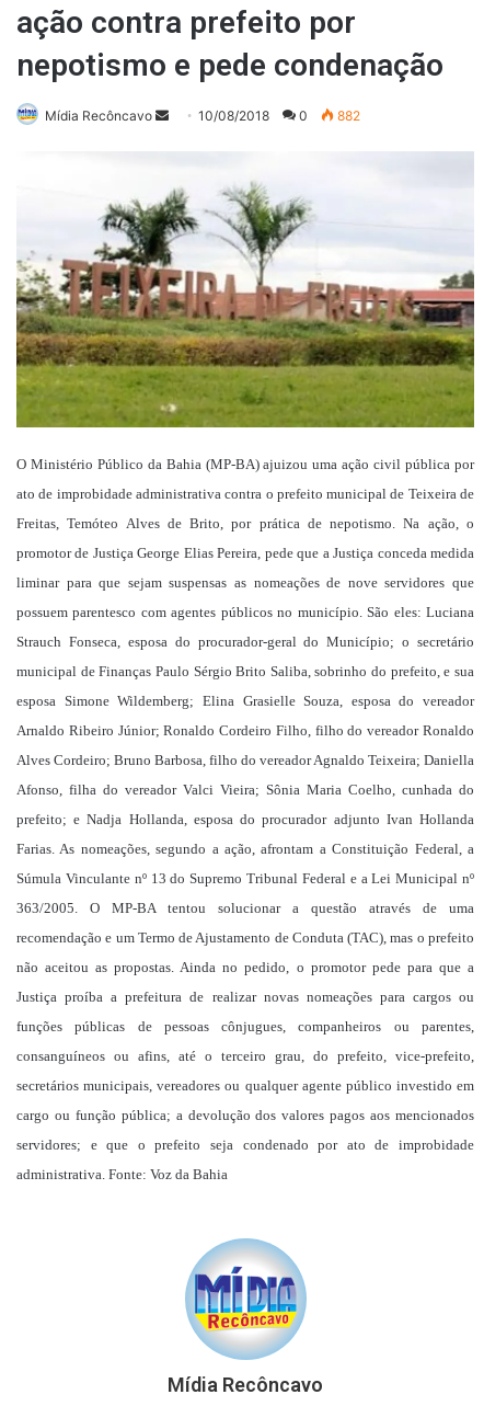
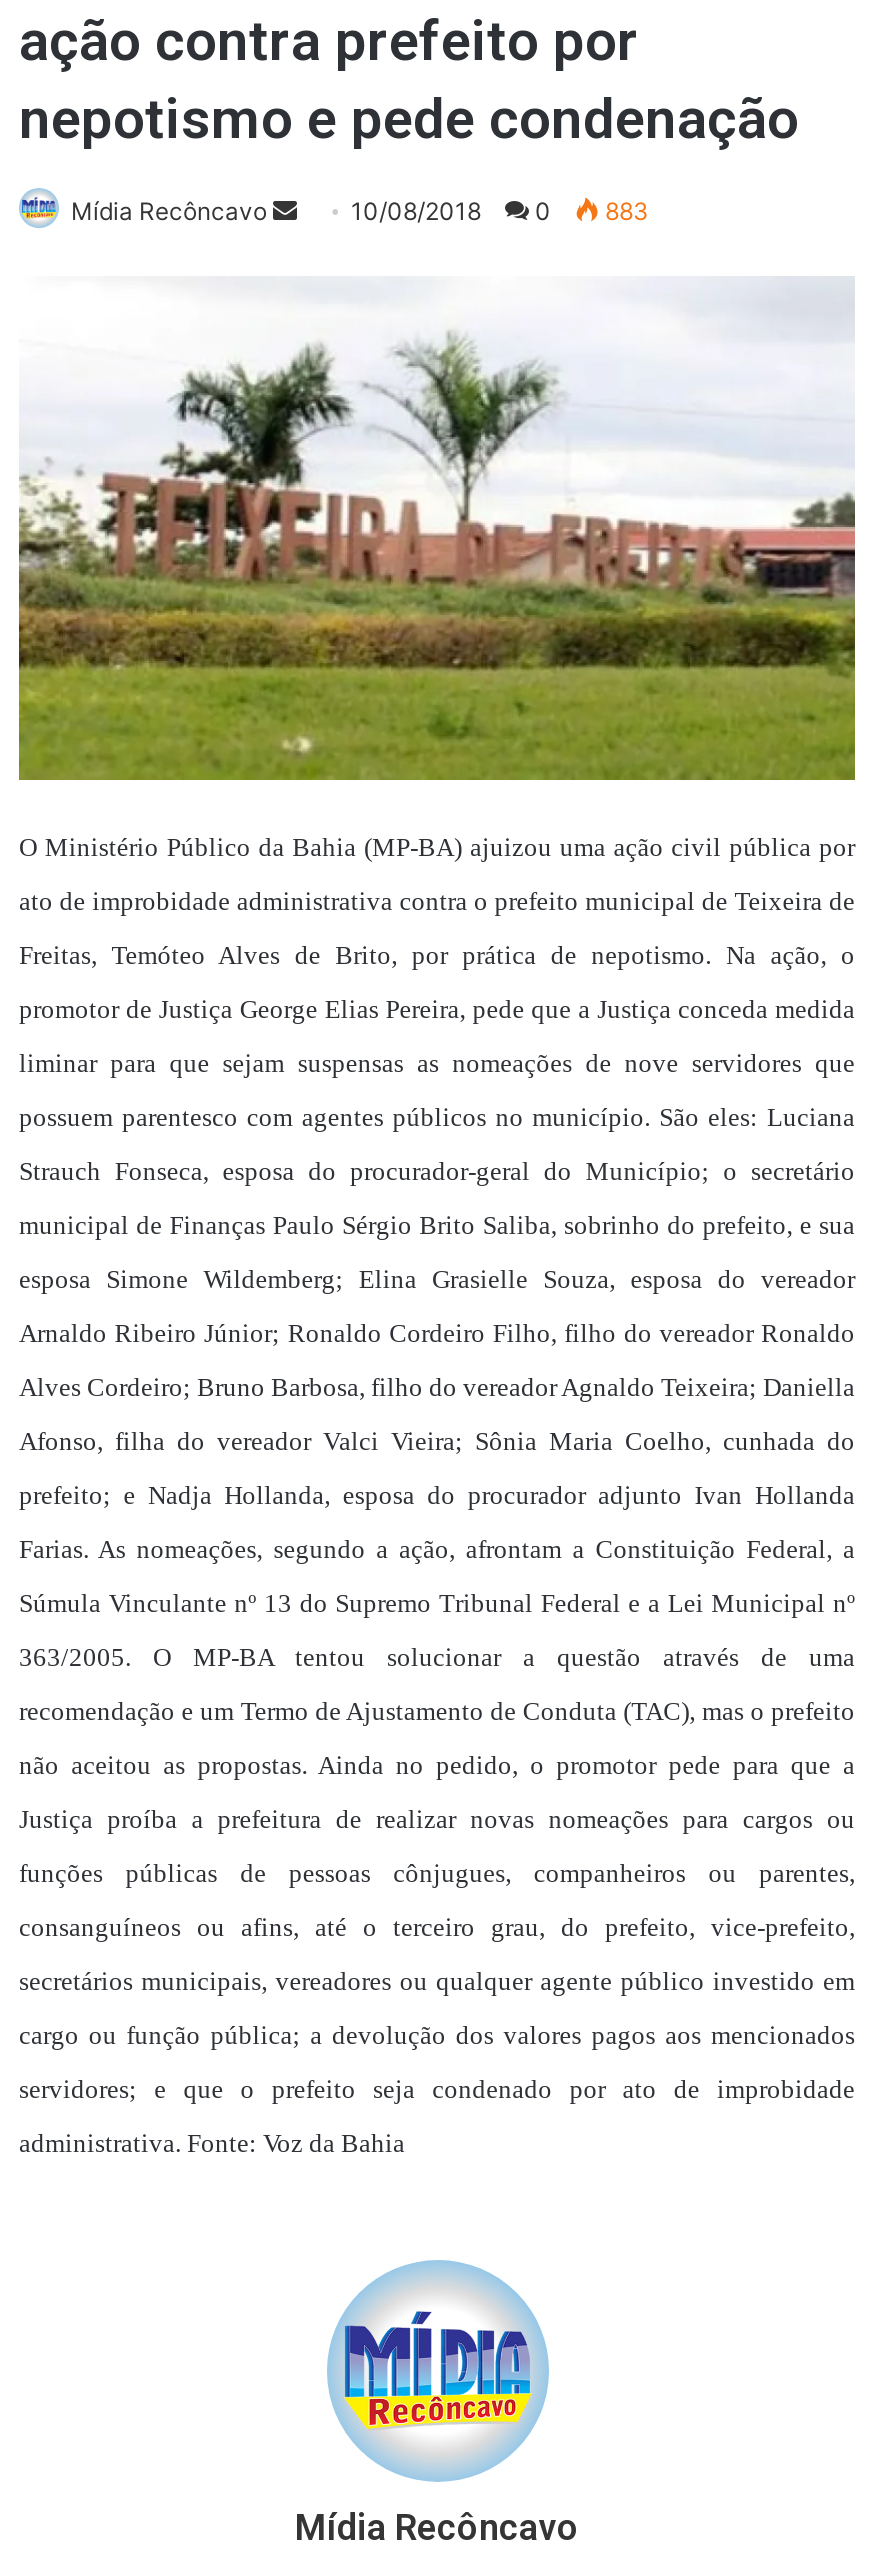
[334,108,360,124] 882 -> [599,196,649,226] 883

